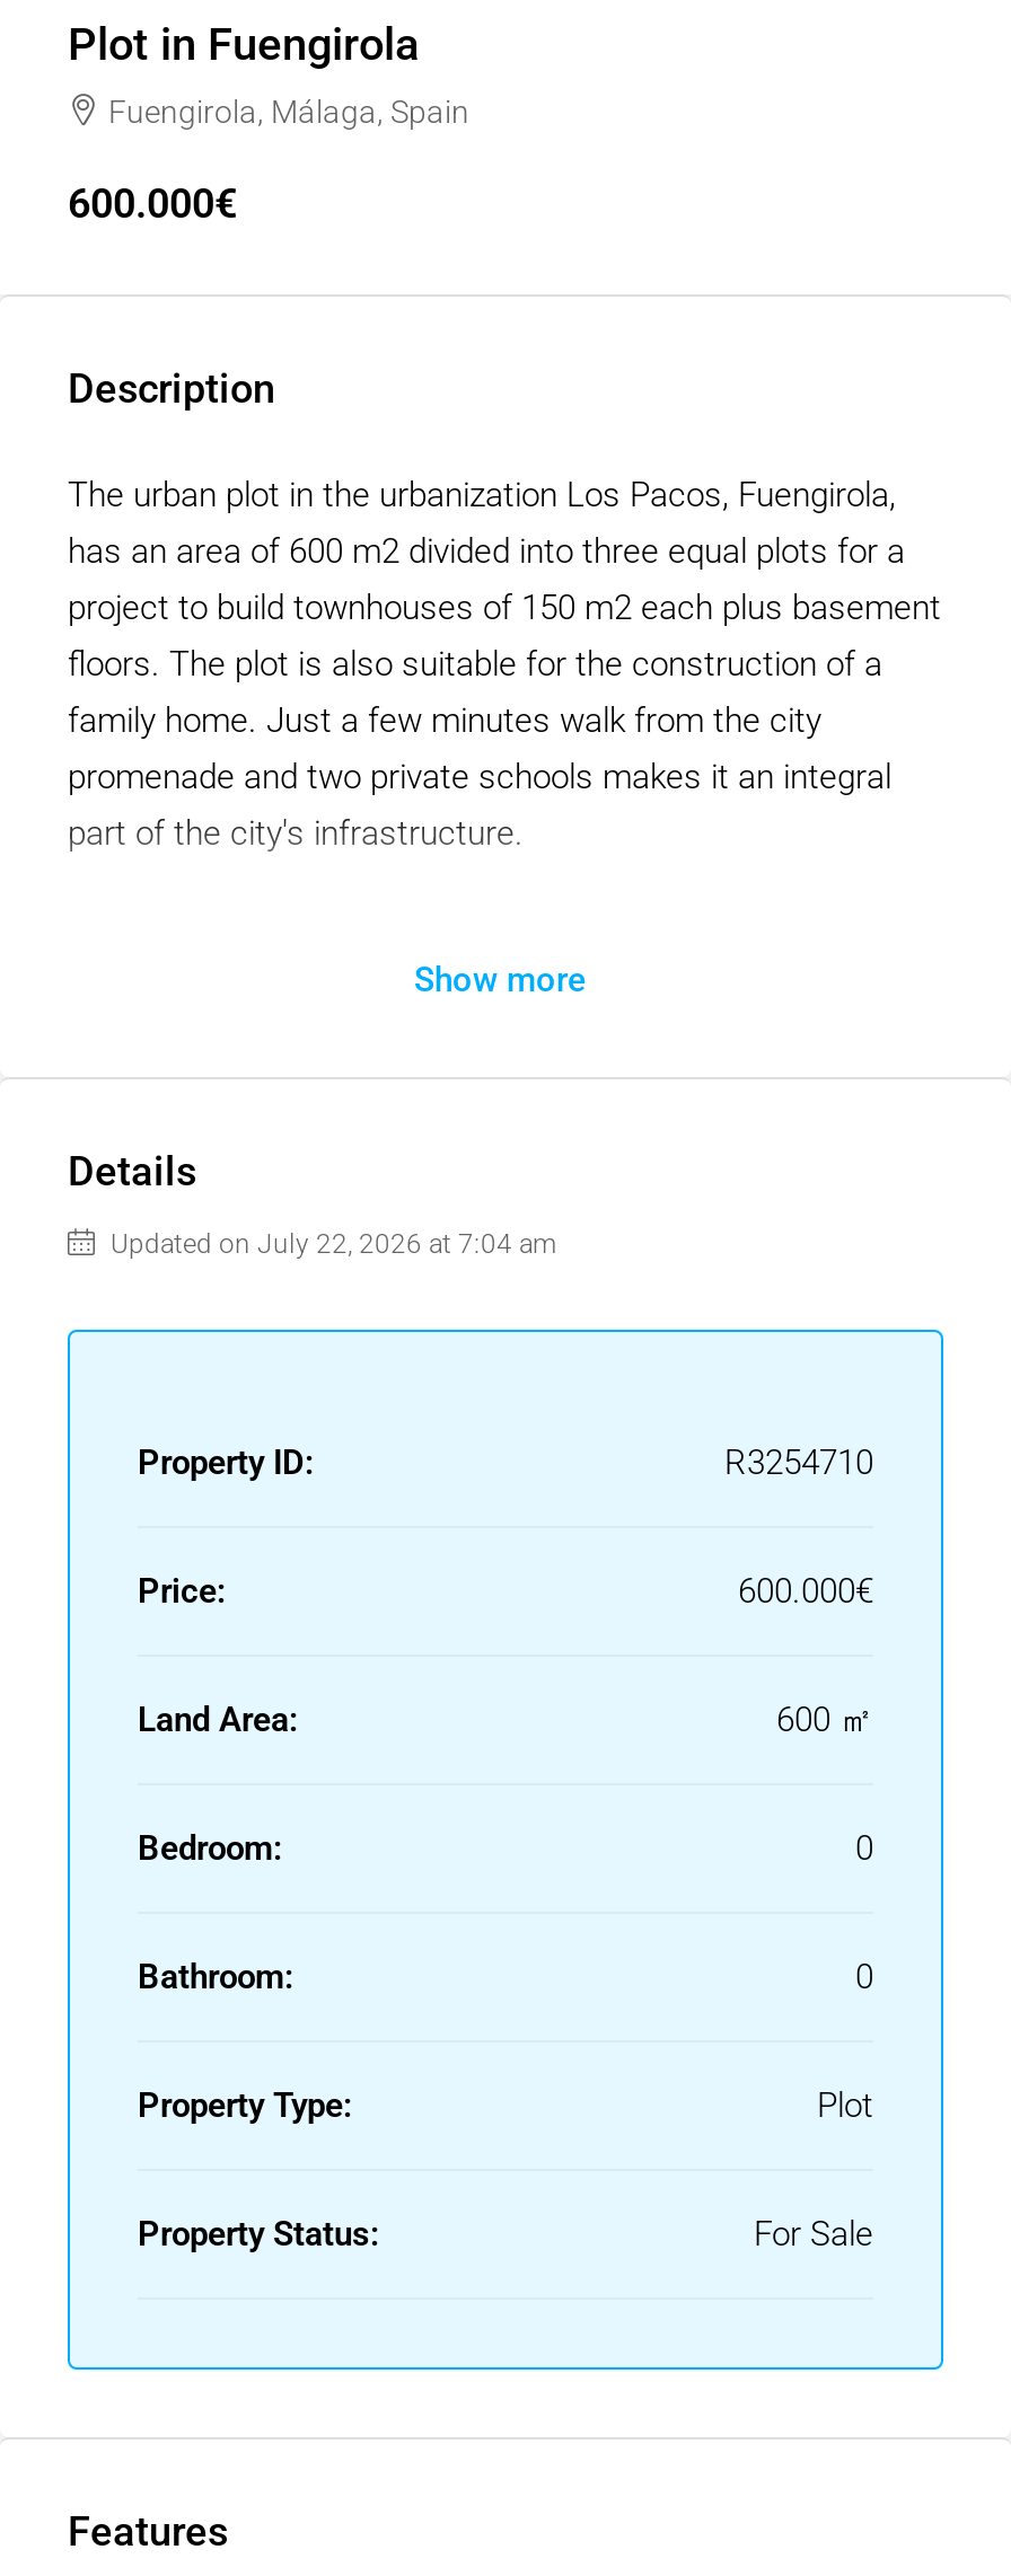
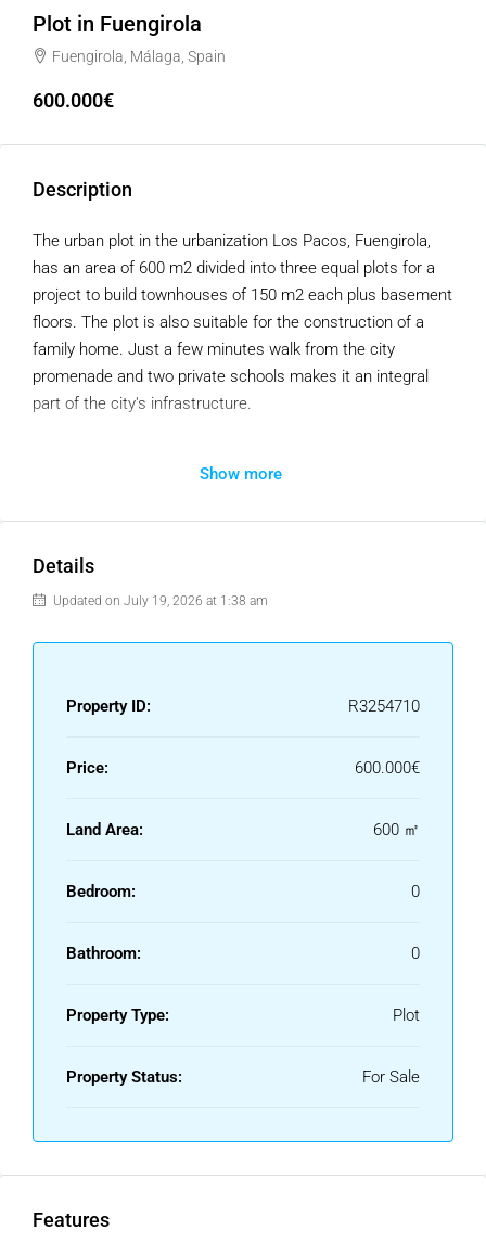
[104,1228,557,1260] Updated on July 22, 2026 at 7:04 am -> [50,593,268,608] Updated on July 19, 2026 at 1:38 am

